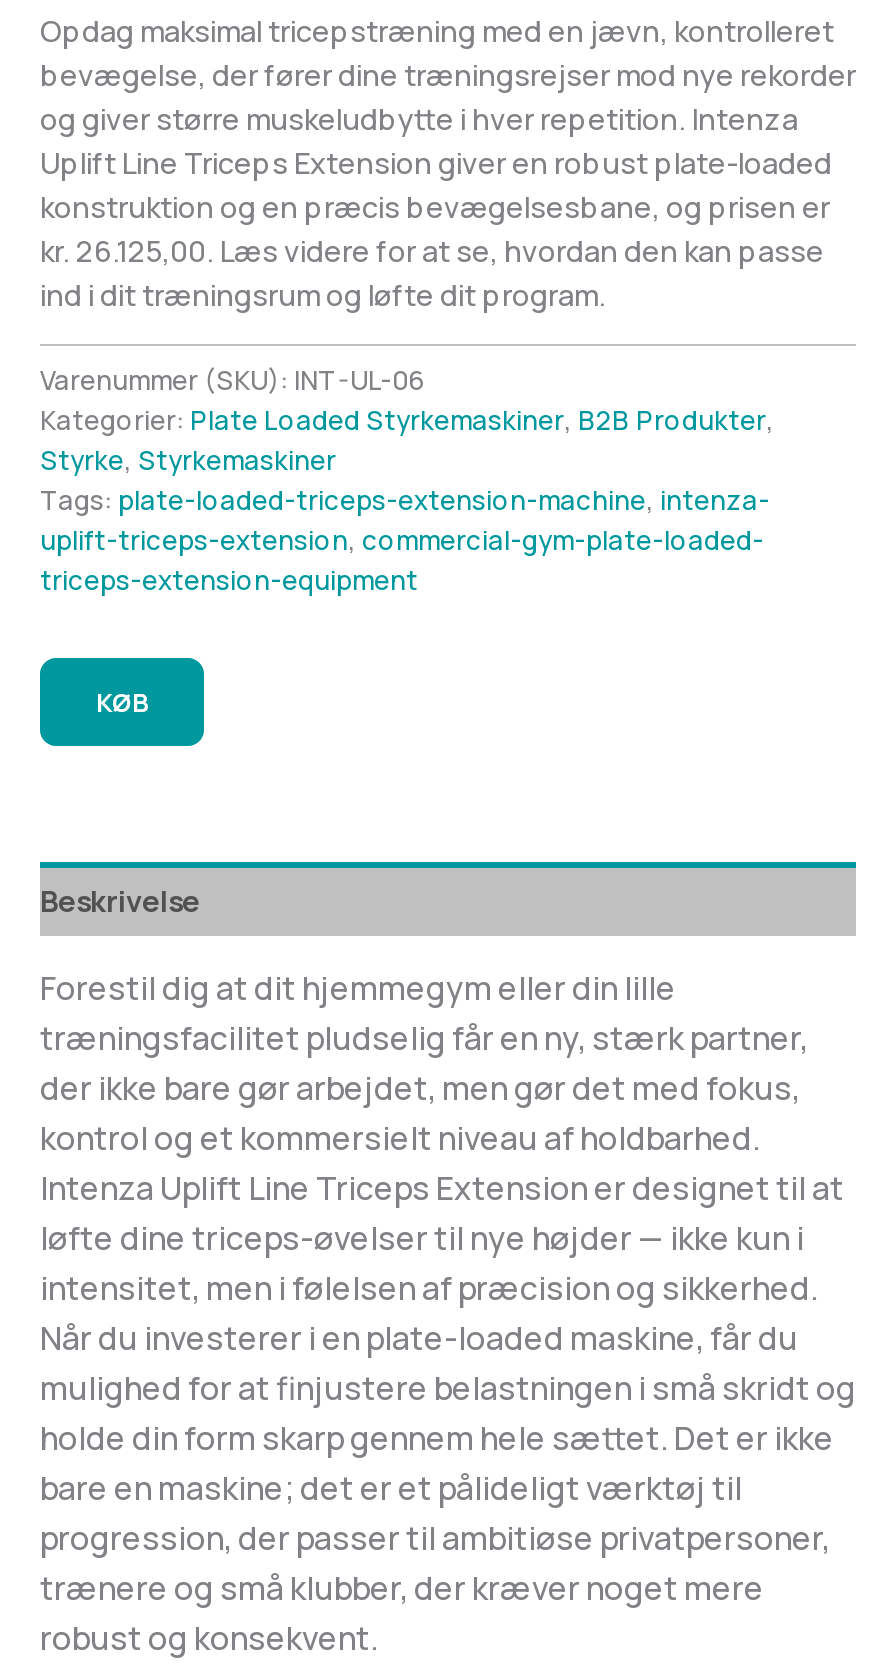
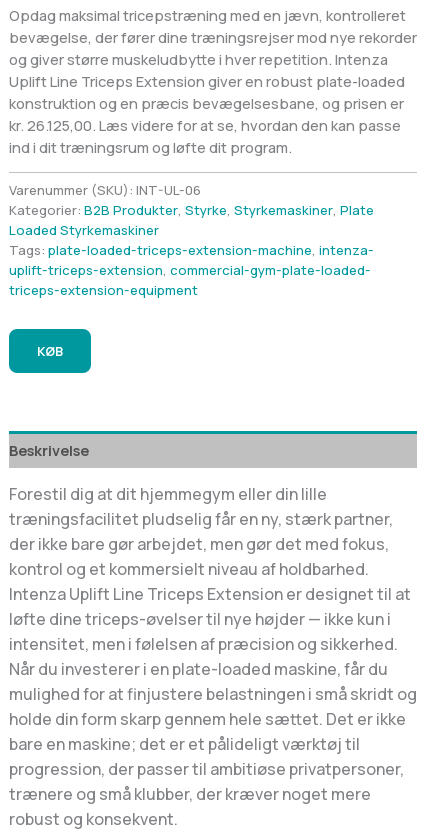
[40,402,774,438] Kategorier: Plate Loaded Styrkemaskiner, B2B Produkter, -> [9,201,374,219] Kategorier: B2B Produkter, Styrke, Styrkemaskiner, Plate
[40,442,336,478] Styrke, Styrkemaskiner -> [9,221,159,239] Loaded Styrkemaskiner

